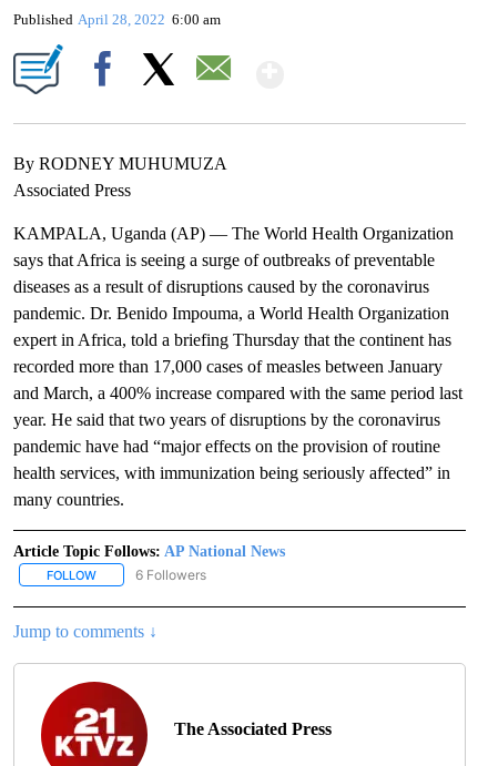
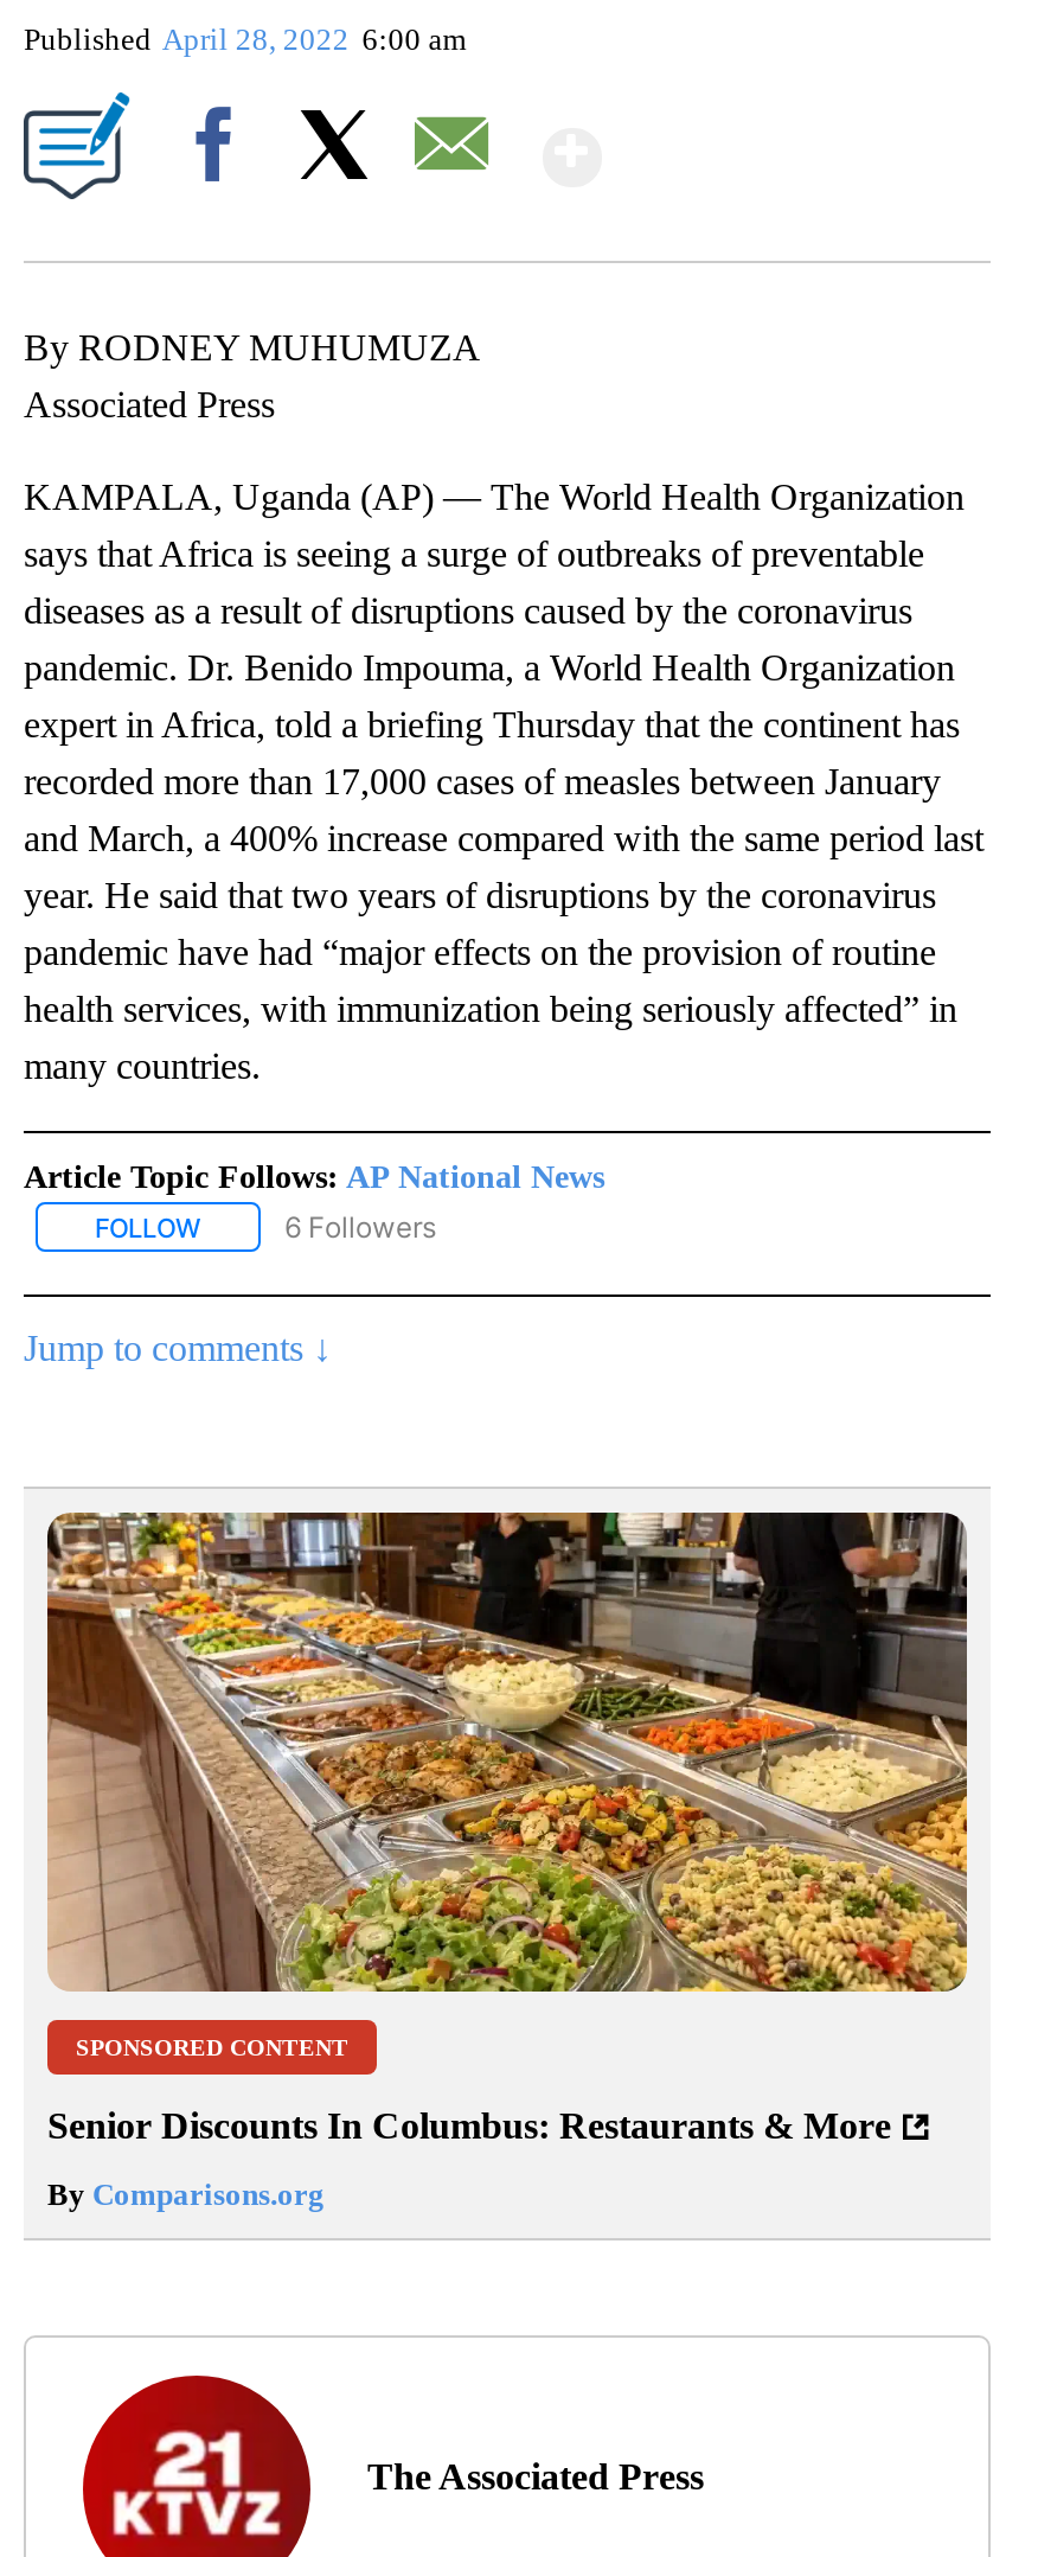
none -> [45,1510,969,2213] [image] | SPONSORED CONTENT | Senior Discounts In Columbus: Restaurants & More | By Comparisons.org

